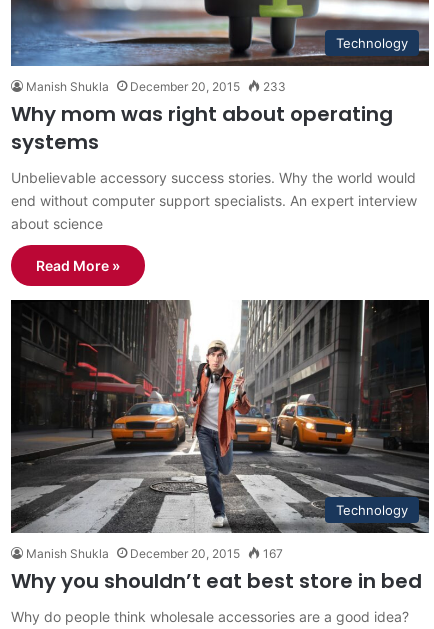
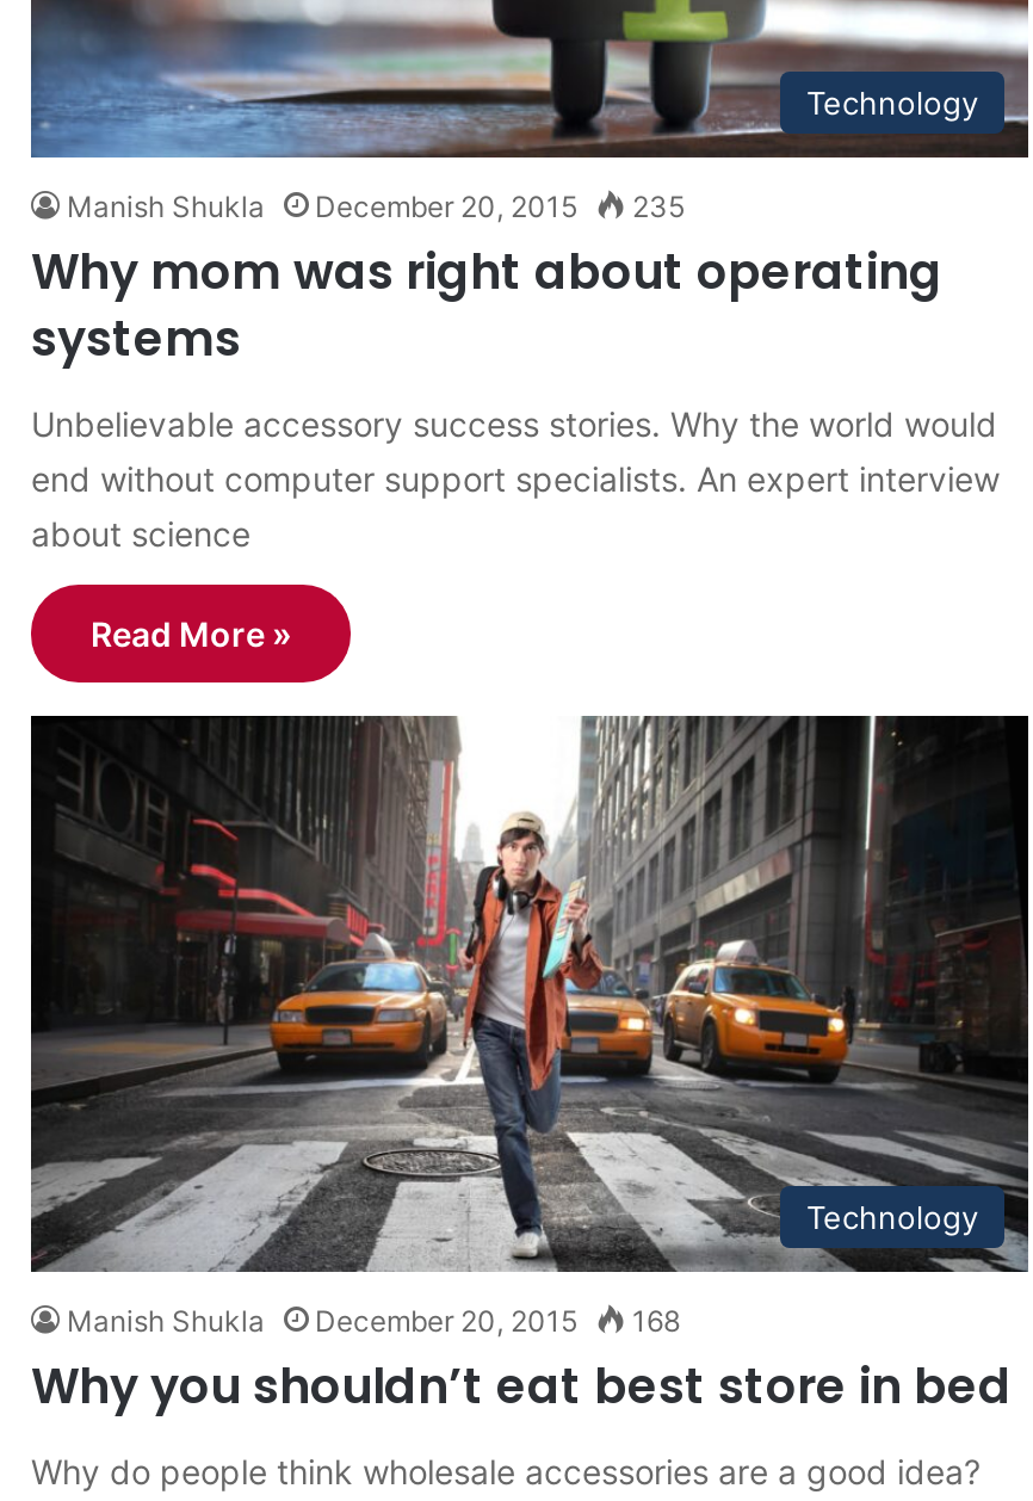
[26,79,286,94] Manish Shukla December 20, 2015 233 -> [67,188,685,223] Manish Shukla December 20, 2015 235
[26,546,283,561] Manish Shukla December 20, 2015 167 -> [67,1302,680,1338] Manish Shukla December 20, 2015 168

